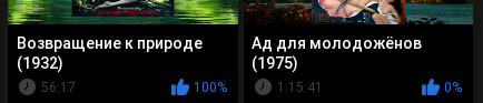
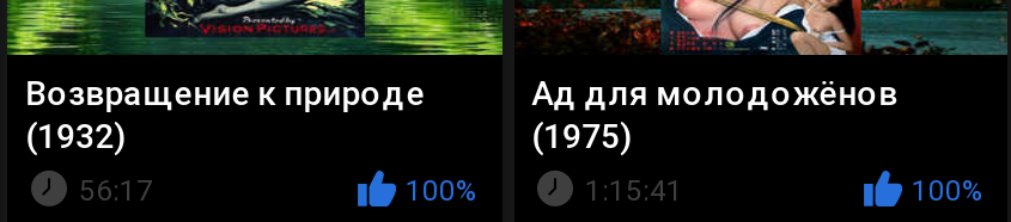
[444,80,462,96] 0% -> [912,173,983,206] 100%

